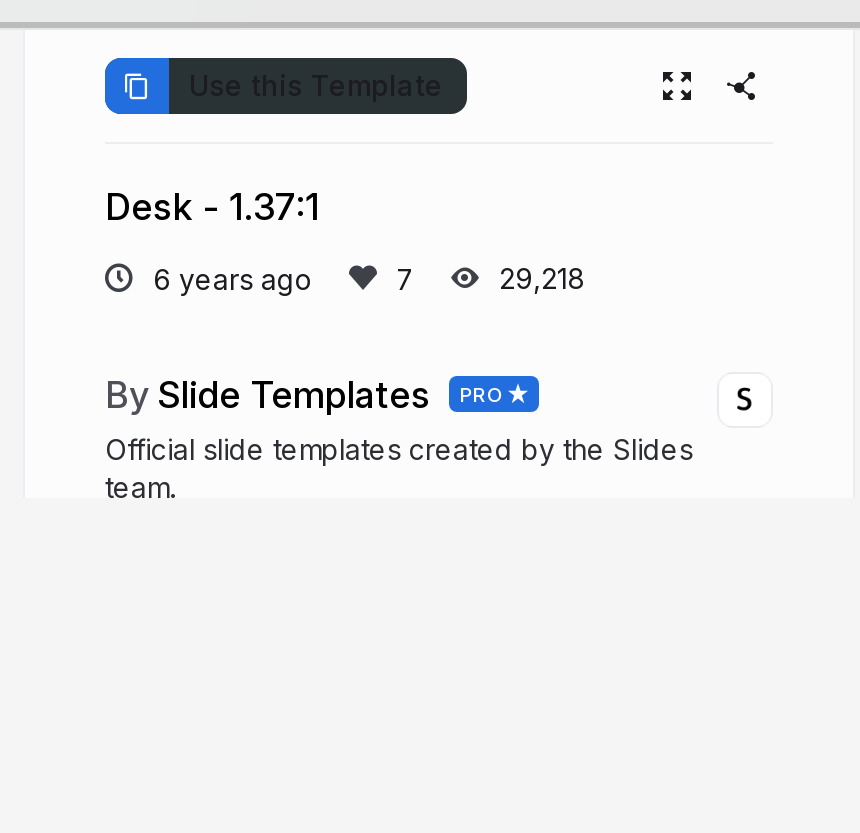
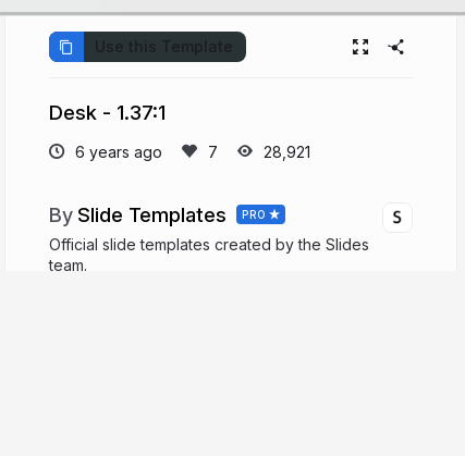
[499,261,585,295] 29,218 -> [264,142,310,161] 28,921

